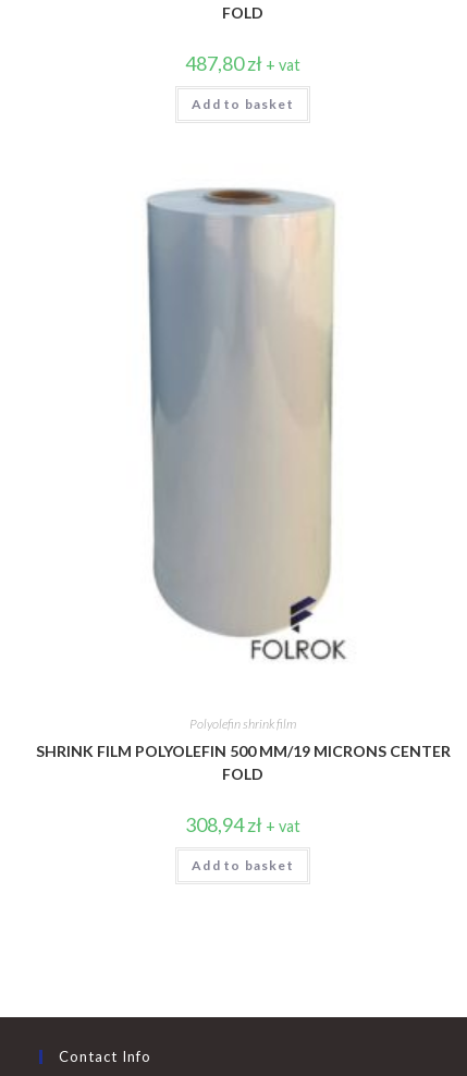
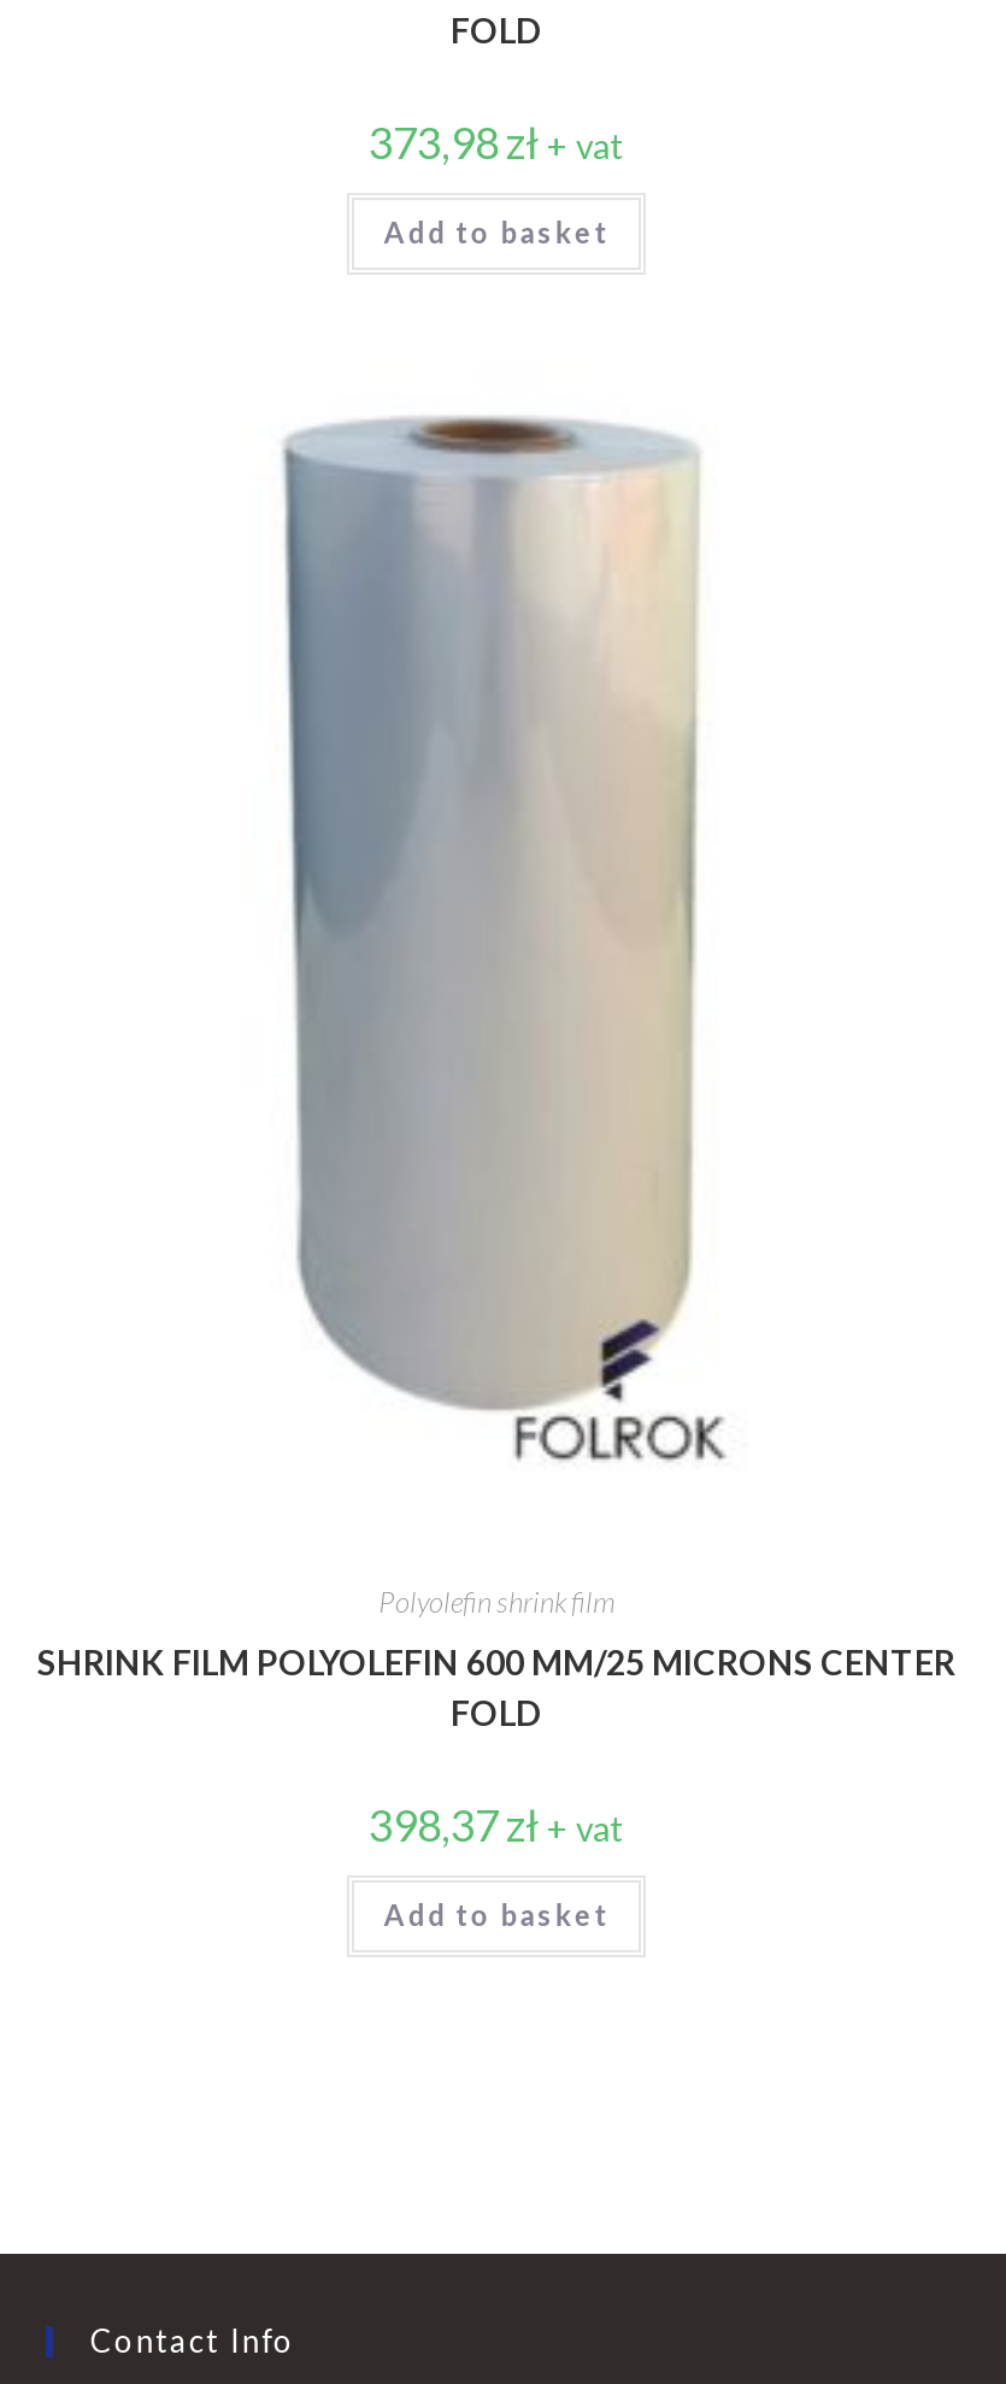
[185,52,300,76] 487,80 zł + vat -> [369,114,624,167] 373,98 zł + vat
[35,741,450,760] SHRINK FILM POLYOLEFIN 500 MM/19 MICRONS CENTER -> [37,1641,955,1682] SHRINK FILM POLYOLEFIN 600 MM/25 MICRONS CENTER
[185,812,300,836] 308,94zł + vat -> [369,1798,624,1851] 398,37zł + vat

